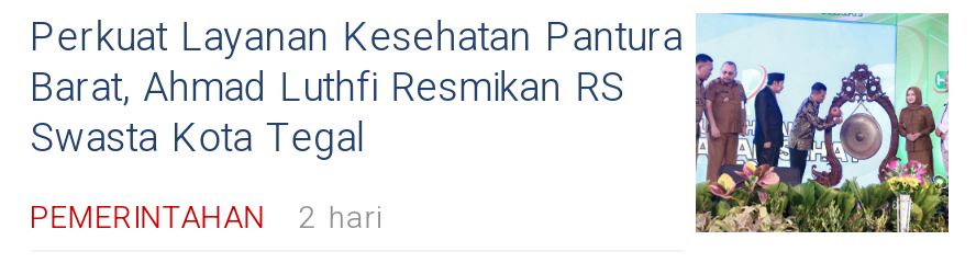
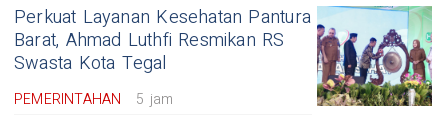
[30,196,383,242] PEMERINTAHAN 2 hari -> [14,89,173,110] PEMERINTAHAN 5 jam

